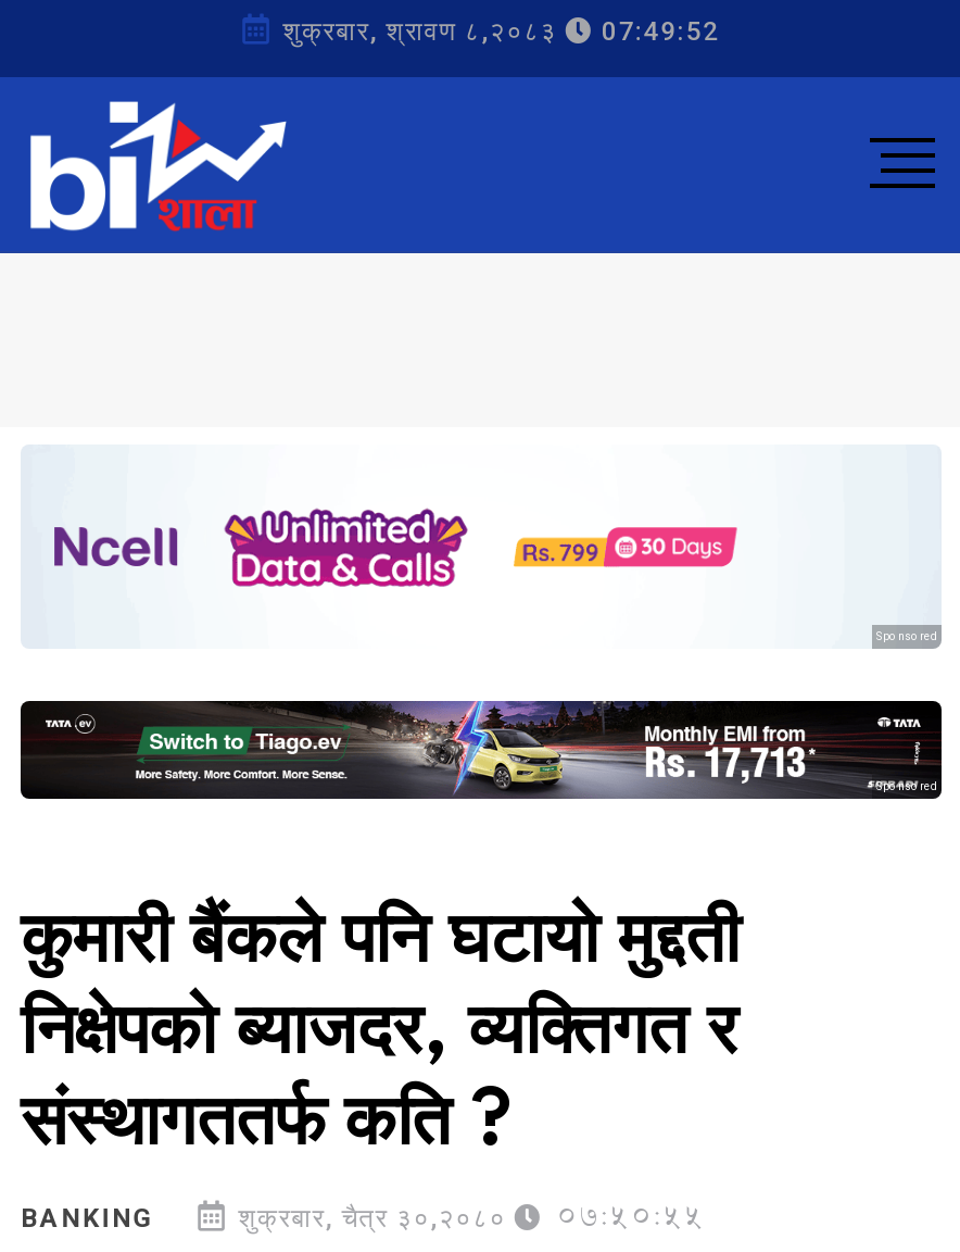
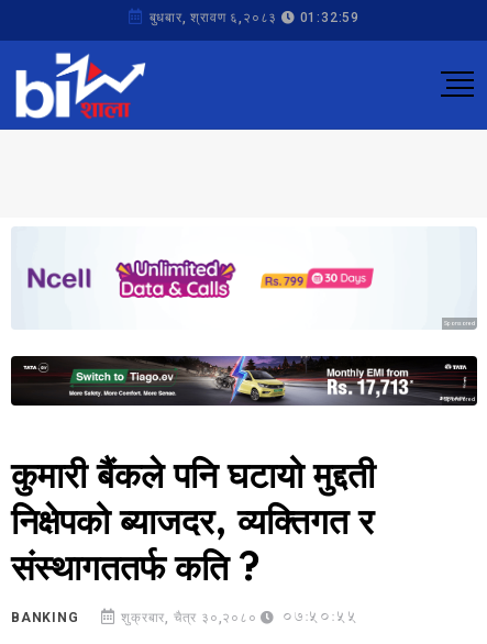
[275,16,566,47] शुक्रबार, श्रावण ८,२०८३ -> [145,10,281,25] बुधबार, श्रावण ६,२०८३
[602,16,720,47] 07:49:52 -> [300,10,359,25] 01:32:59

